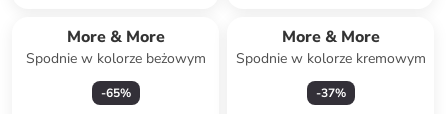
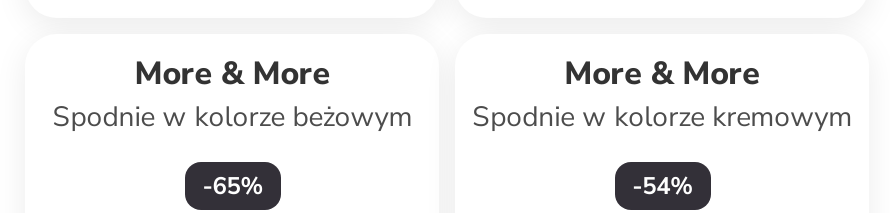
[316,85,346,101] -37% -> [632,170,692,202] -54%

